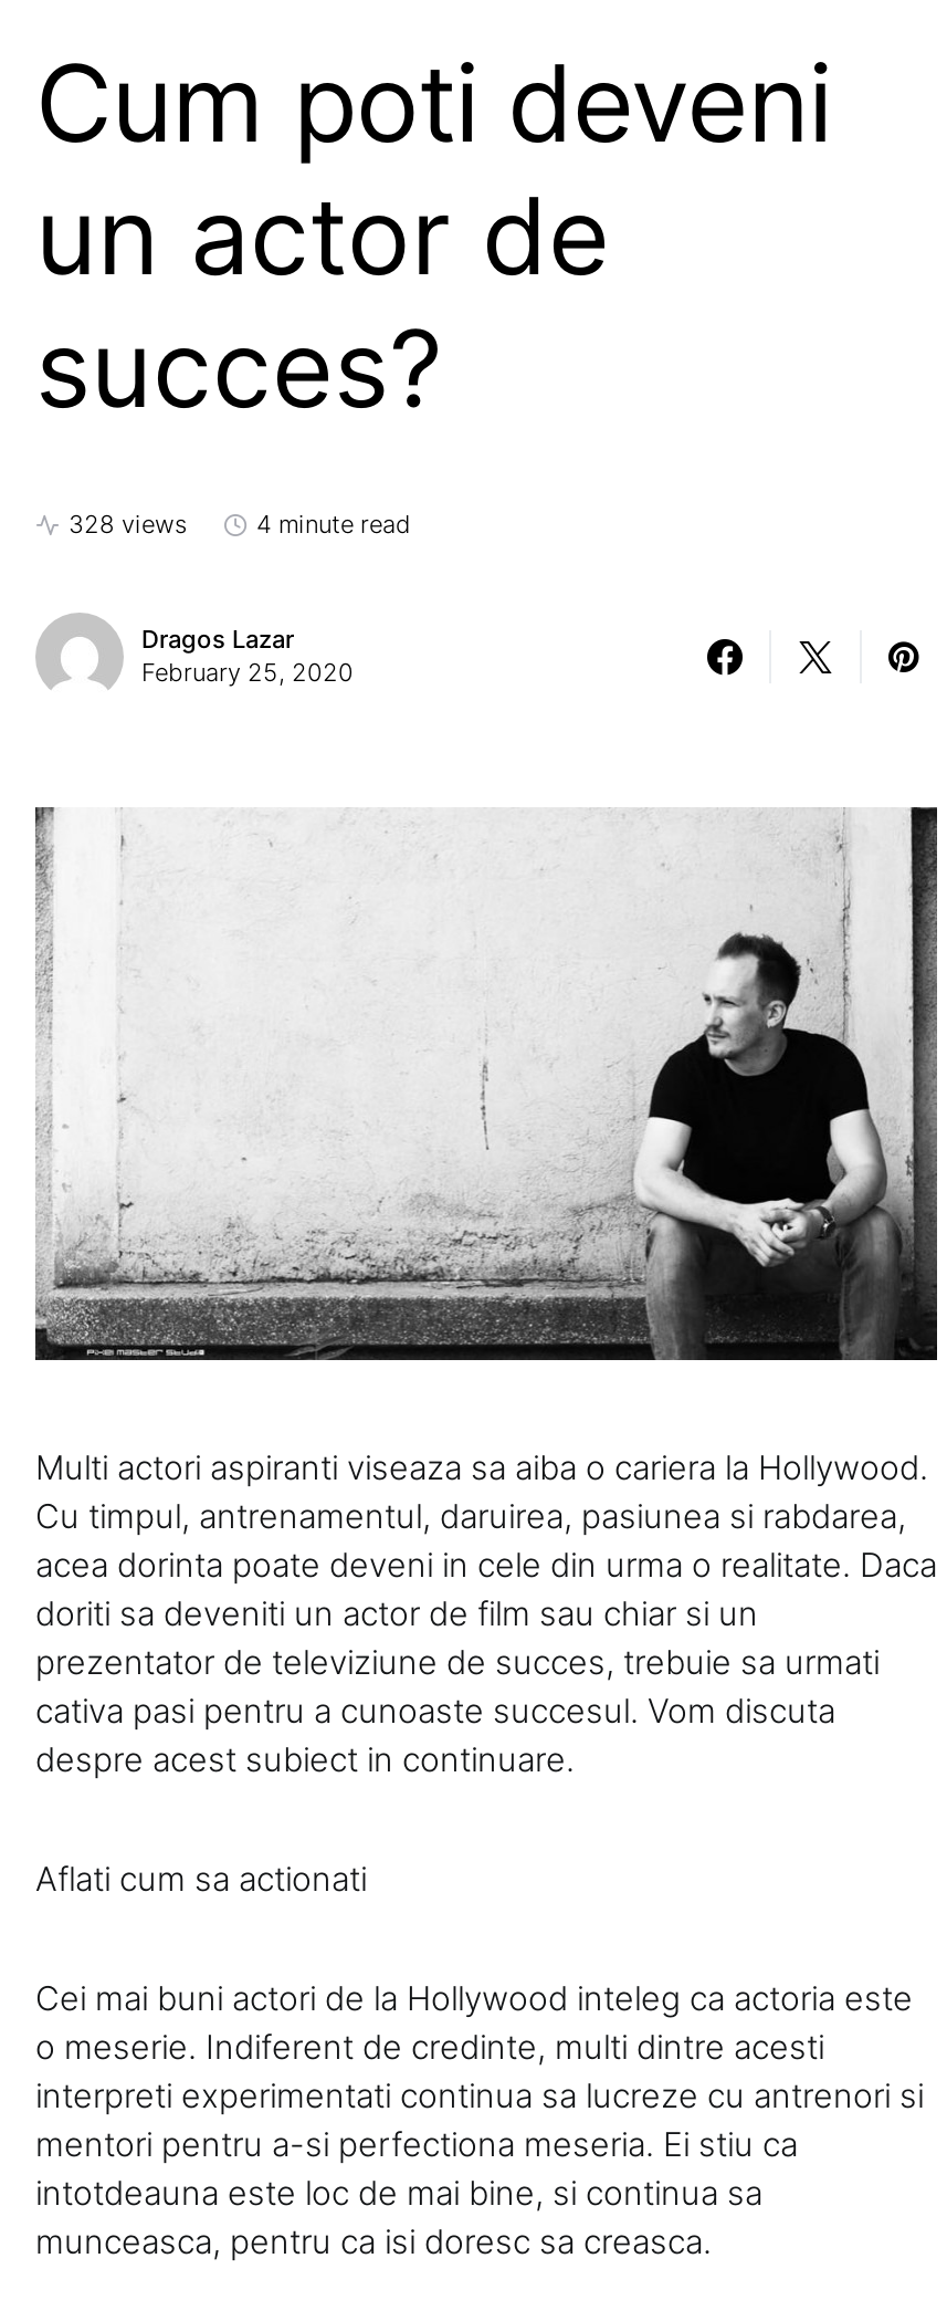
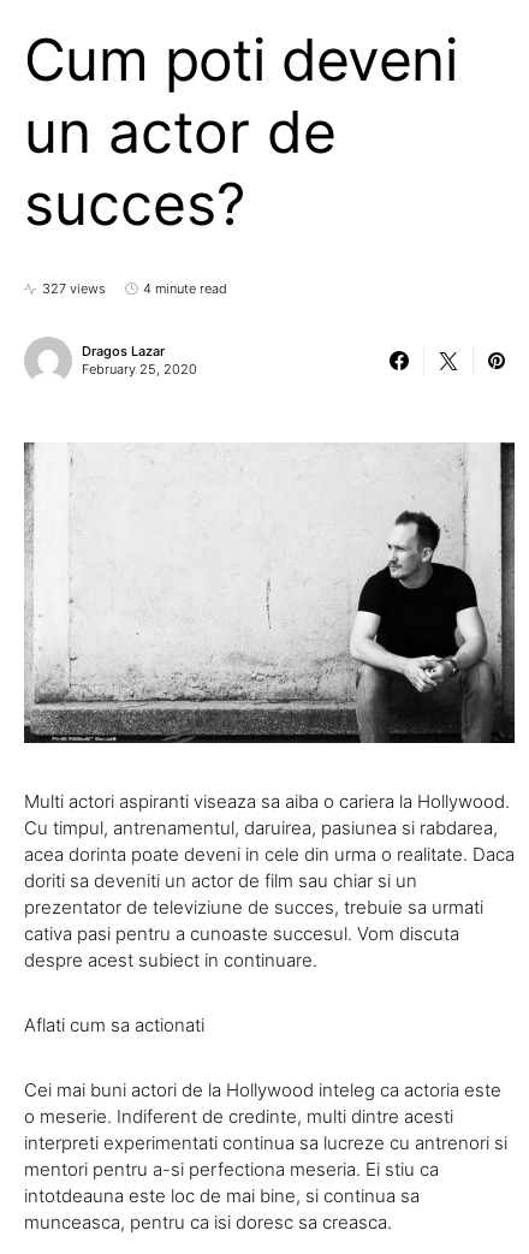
[69,509,188,540] 328 views -> [42,280,106,297] 327 views

